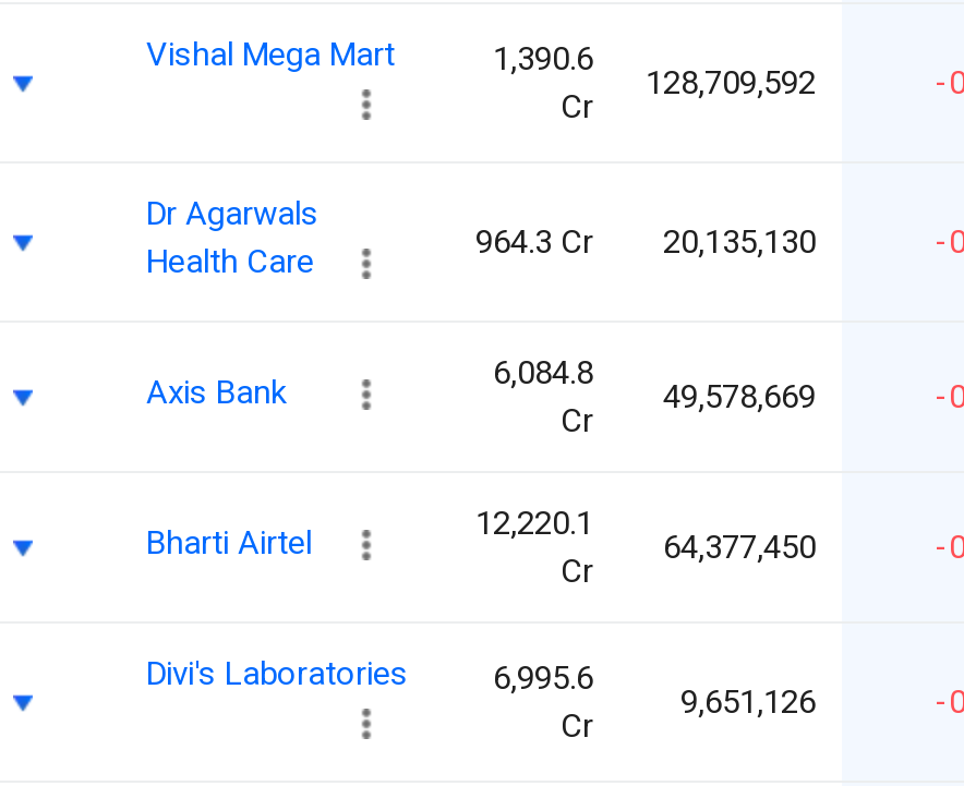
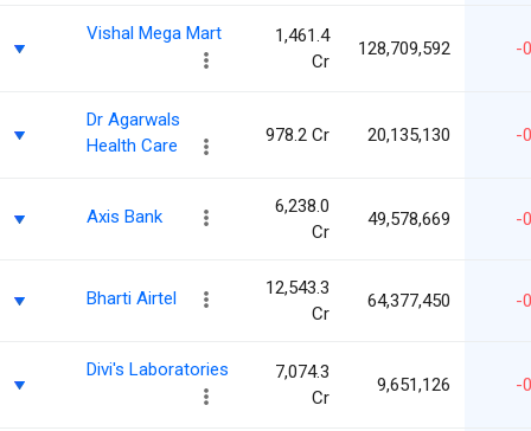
[493,39,593,78] 1,390.6 -> [275,25,330,46] 1,461.4
[475,222,816,262] 964.3 Cr 20,135,130 -> [265,124,450,146] 978.2 Cr 20,135,130
[493,353,593,392] 6,084.8 -> [275,195,330,217] 6,238.0
[475,504,593,543] 12,220.1 -> [265,277,330,298] 12,543.3
[493,658,593,698] 6,995.6 -> [275,361,330,382] 7,074.3

